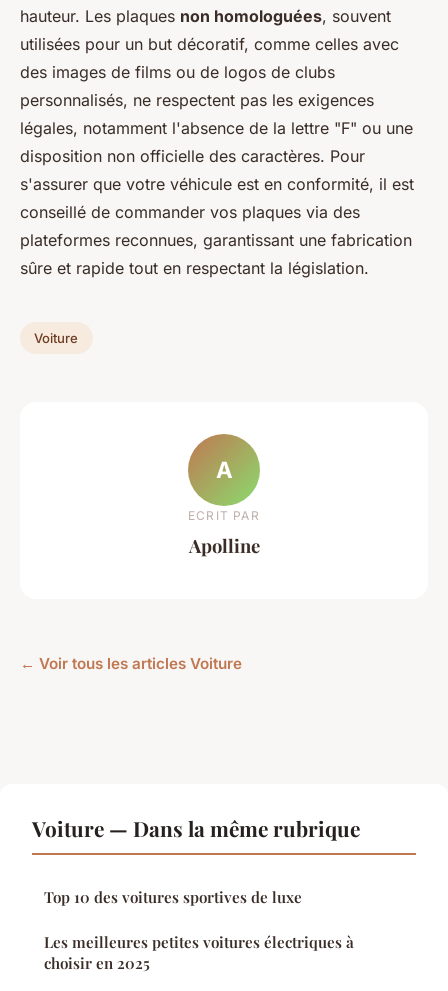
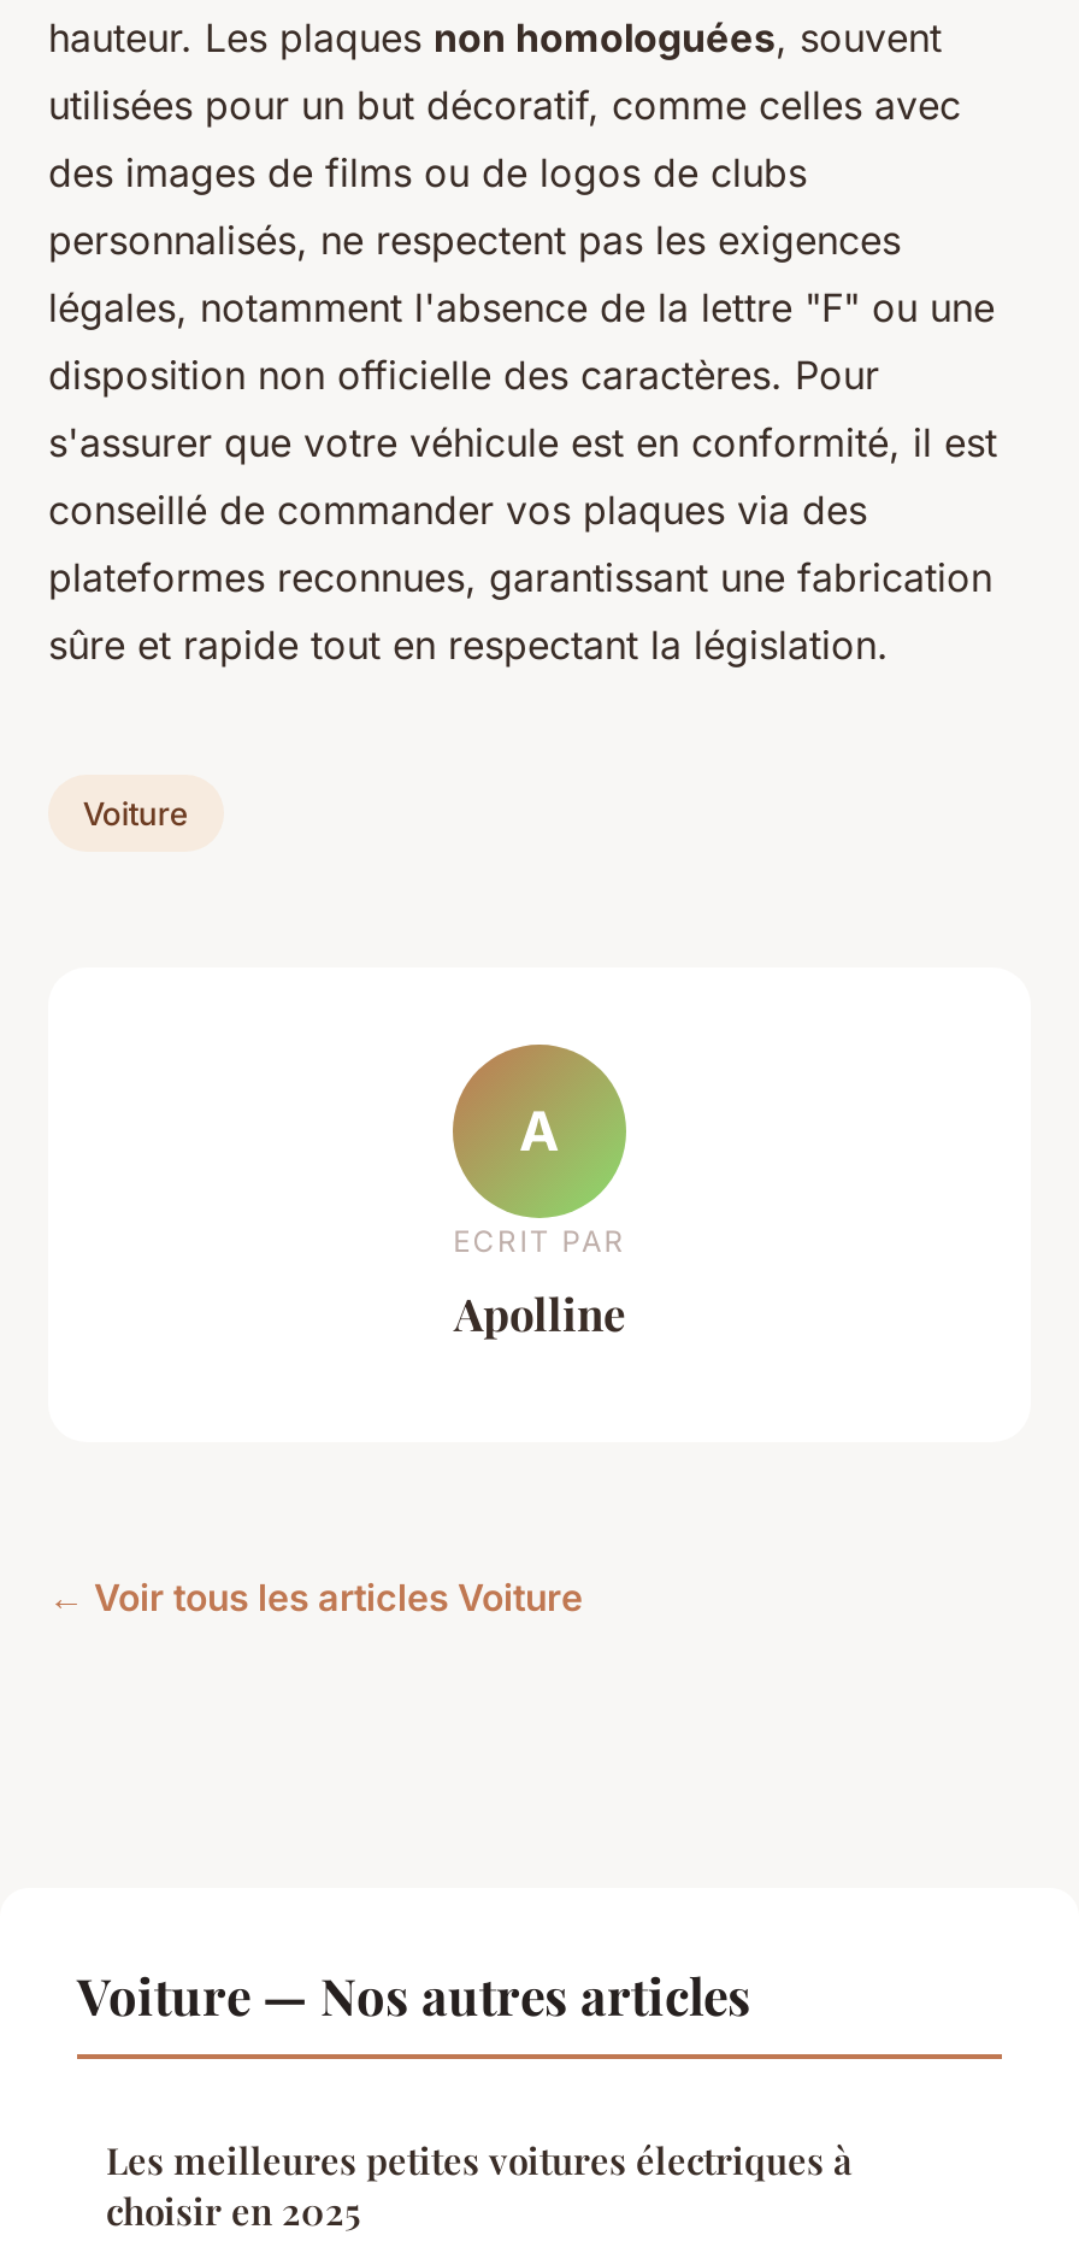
[32,814,360,907] Voiture — Dans la même rubrique | Top 10 des voitures sportives de luxe -> [77,1960,751,2028] Voiture — Nos autres articles

